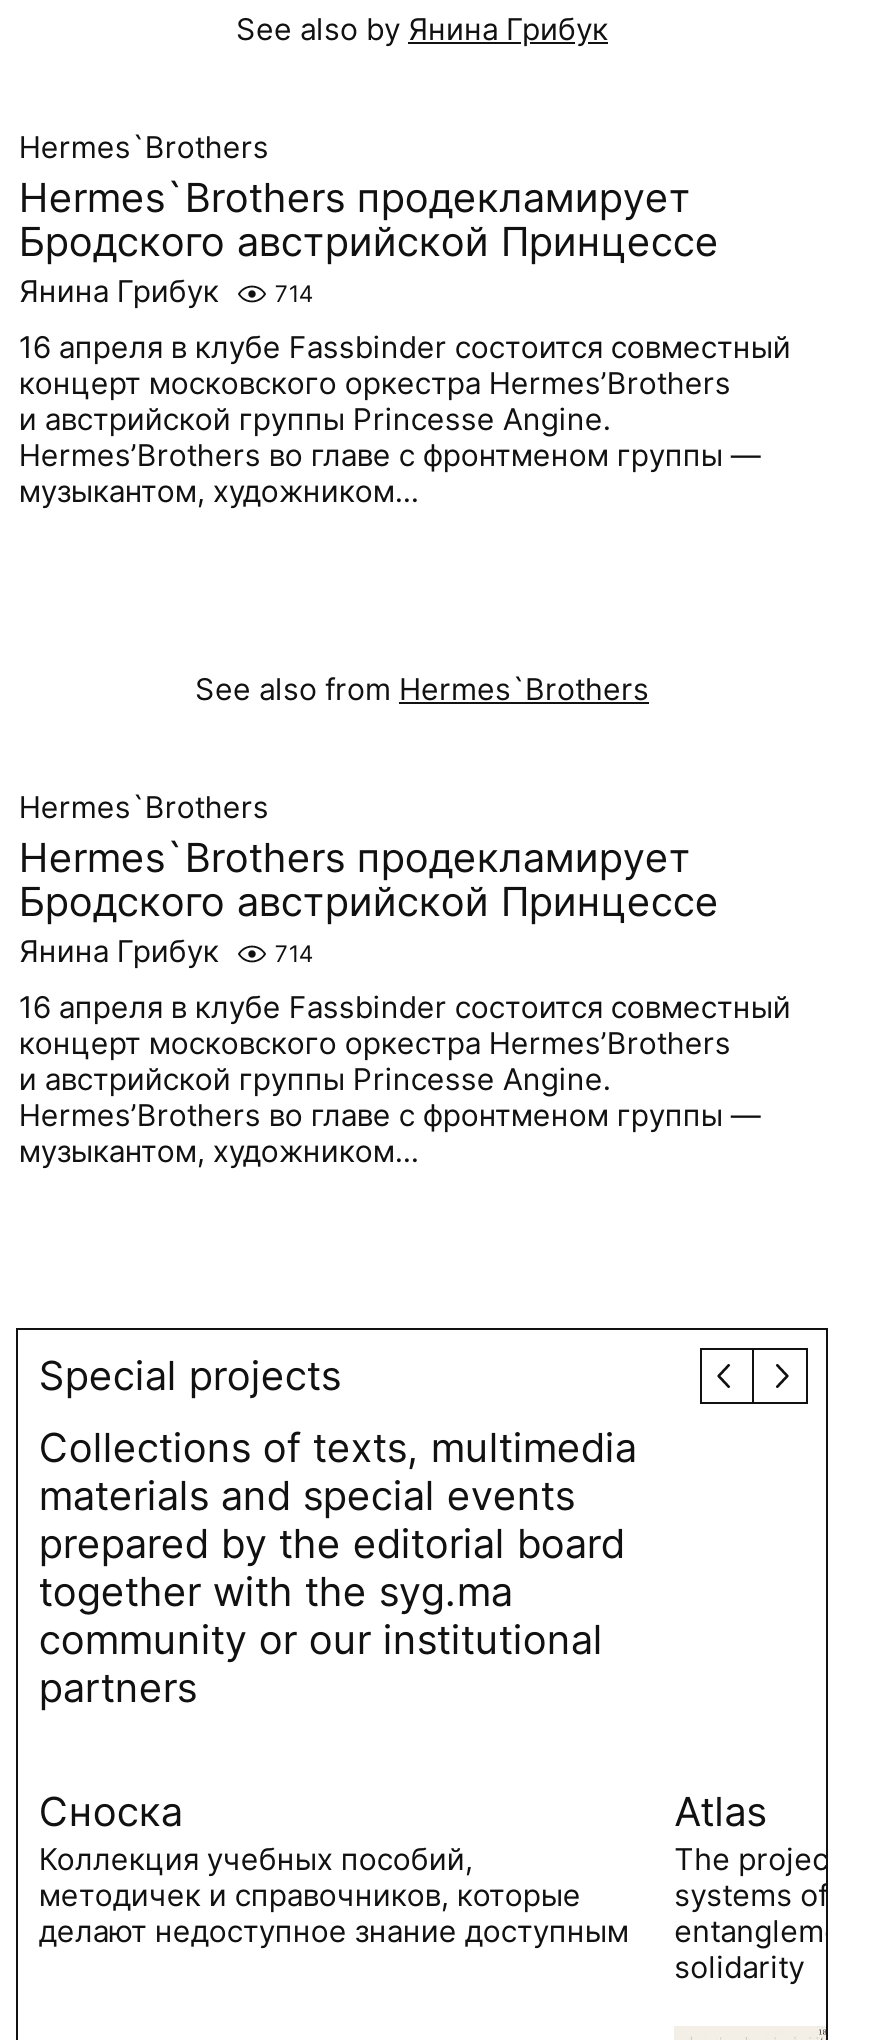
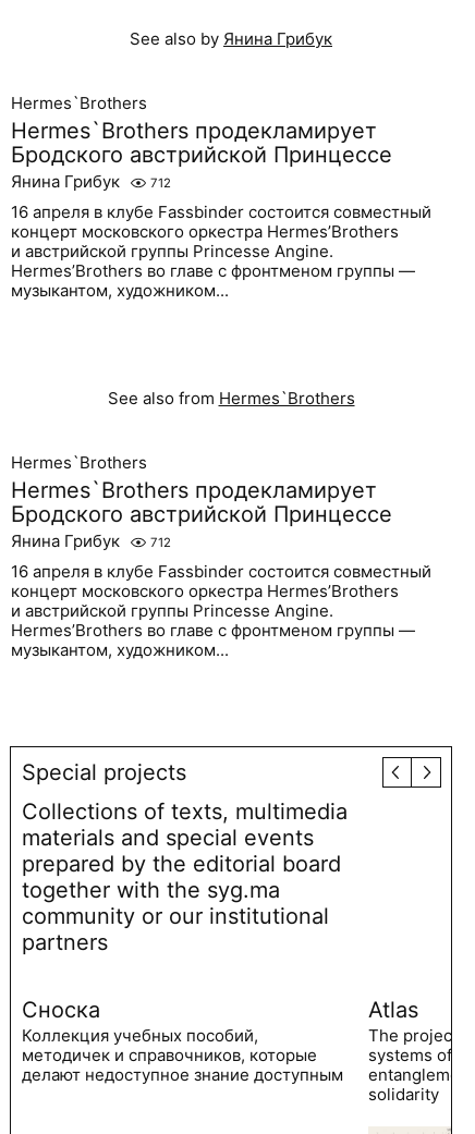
[19,273,313,311] Янина Грибук 714 -> [11,171,171,192] Янина Грибук 712
[19,933,313,971] Янина Грибук 714 -> [11,531,171,552] Янина Грибук 712

